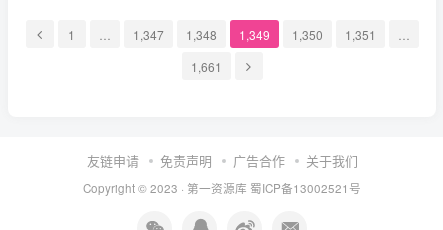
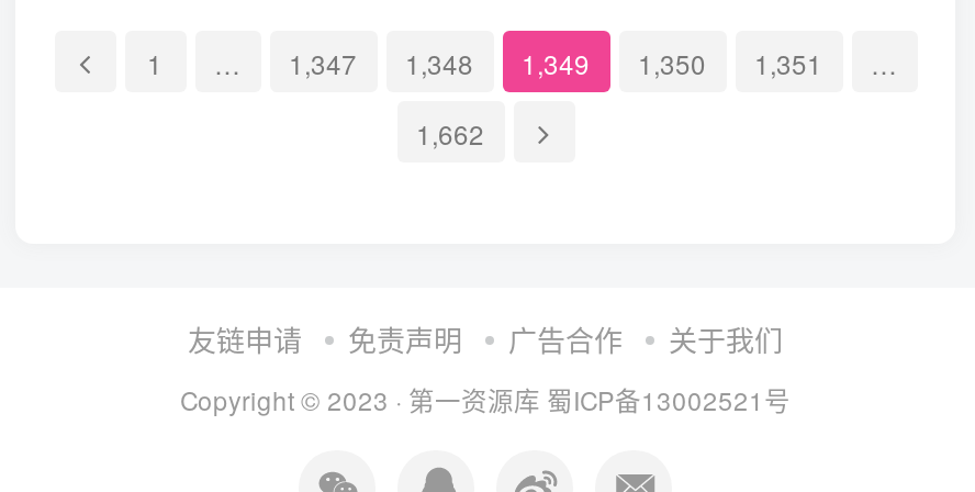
[190,58,221,75] 1,661 -> [416,114,484,151] 1,662

